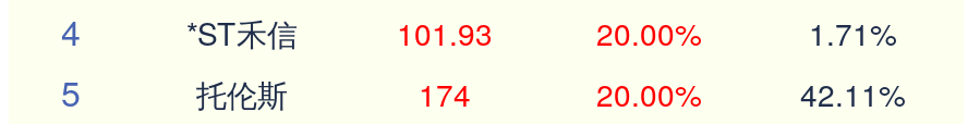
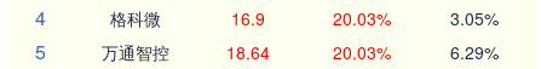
[186,11,896,54] *ST禾信 | 101.93 | 20.00% | 1.71% -> [110,6,499,30] 格科微 | 16.9 | 20.03% | 3.05%
[196,72,905,115] 托伦斯 | 174 | 20.00% | 42.11% -> [102,40,499,64] 万通智控 | 18.64 | 20.03% | 6.29%

